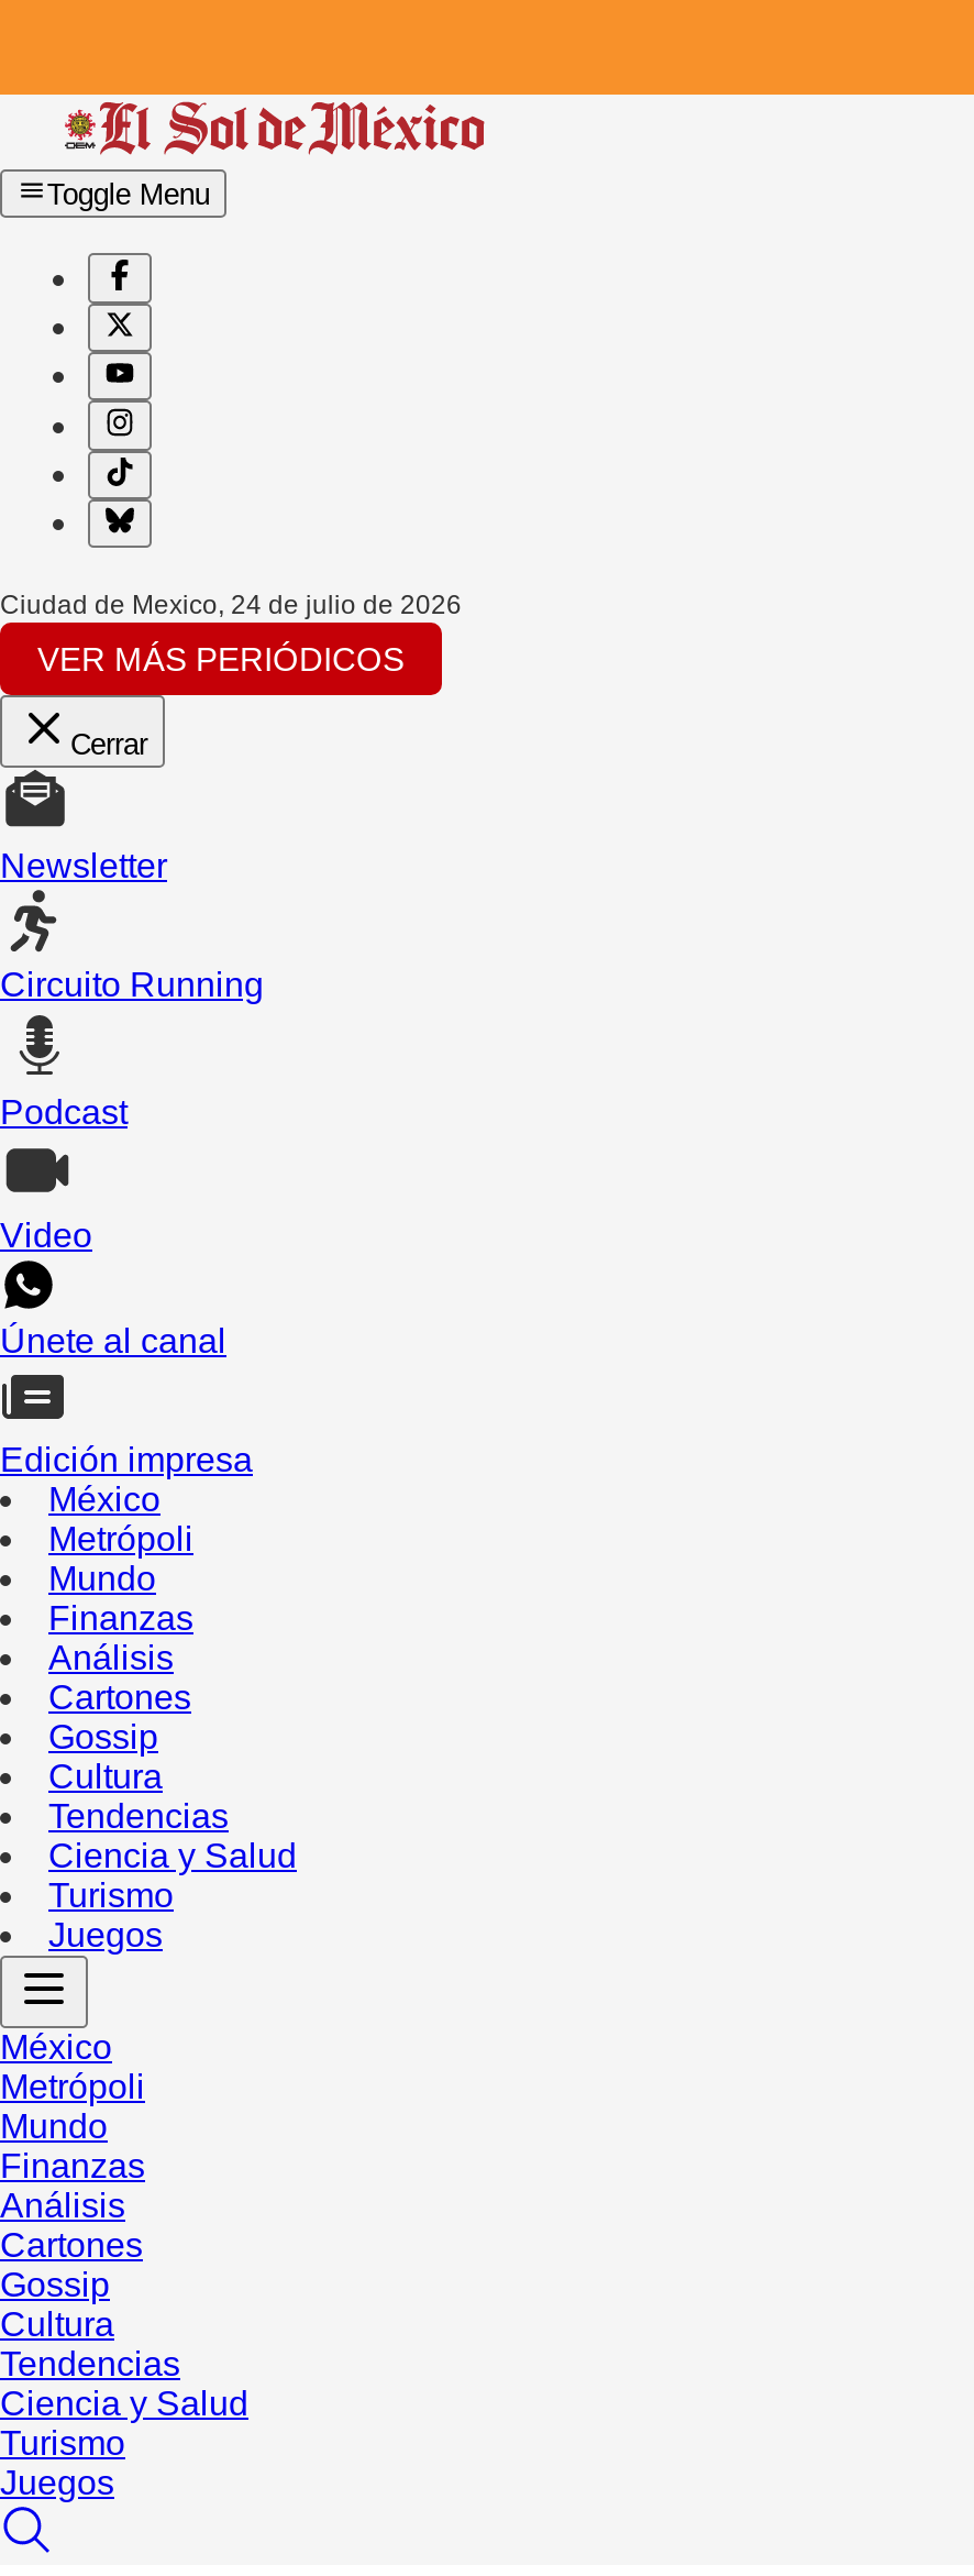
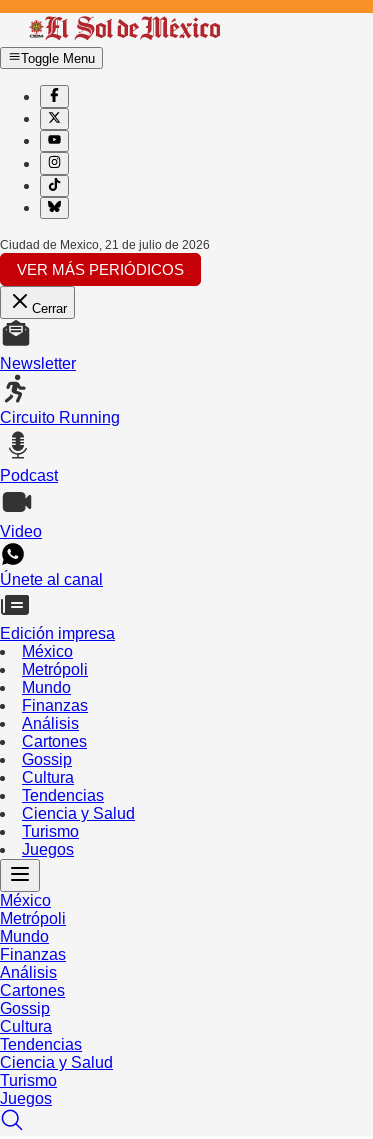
[0,590,462,621] Ciudad de Mexico, 24 de julio de 2026 -> [0,238,210,252] Ciudad de Mexico, 21 de julio de 2026

